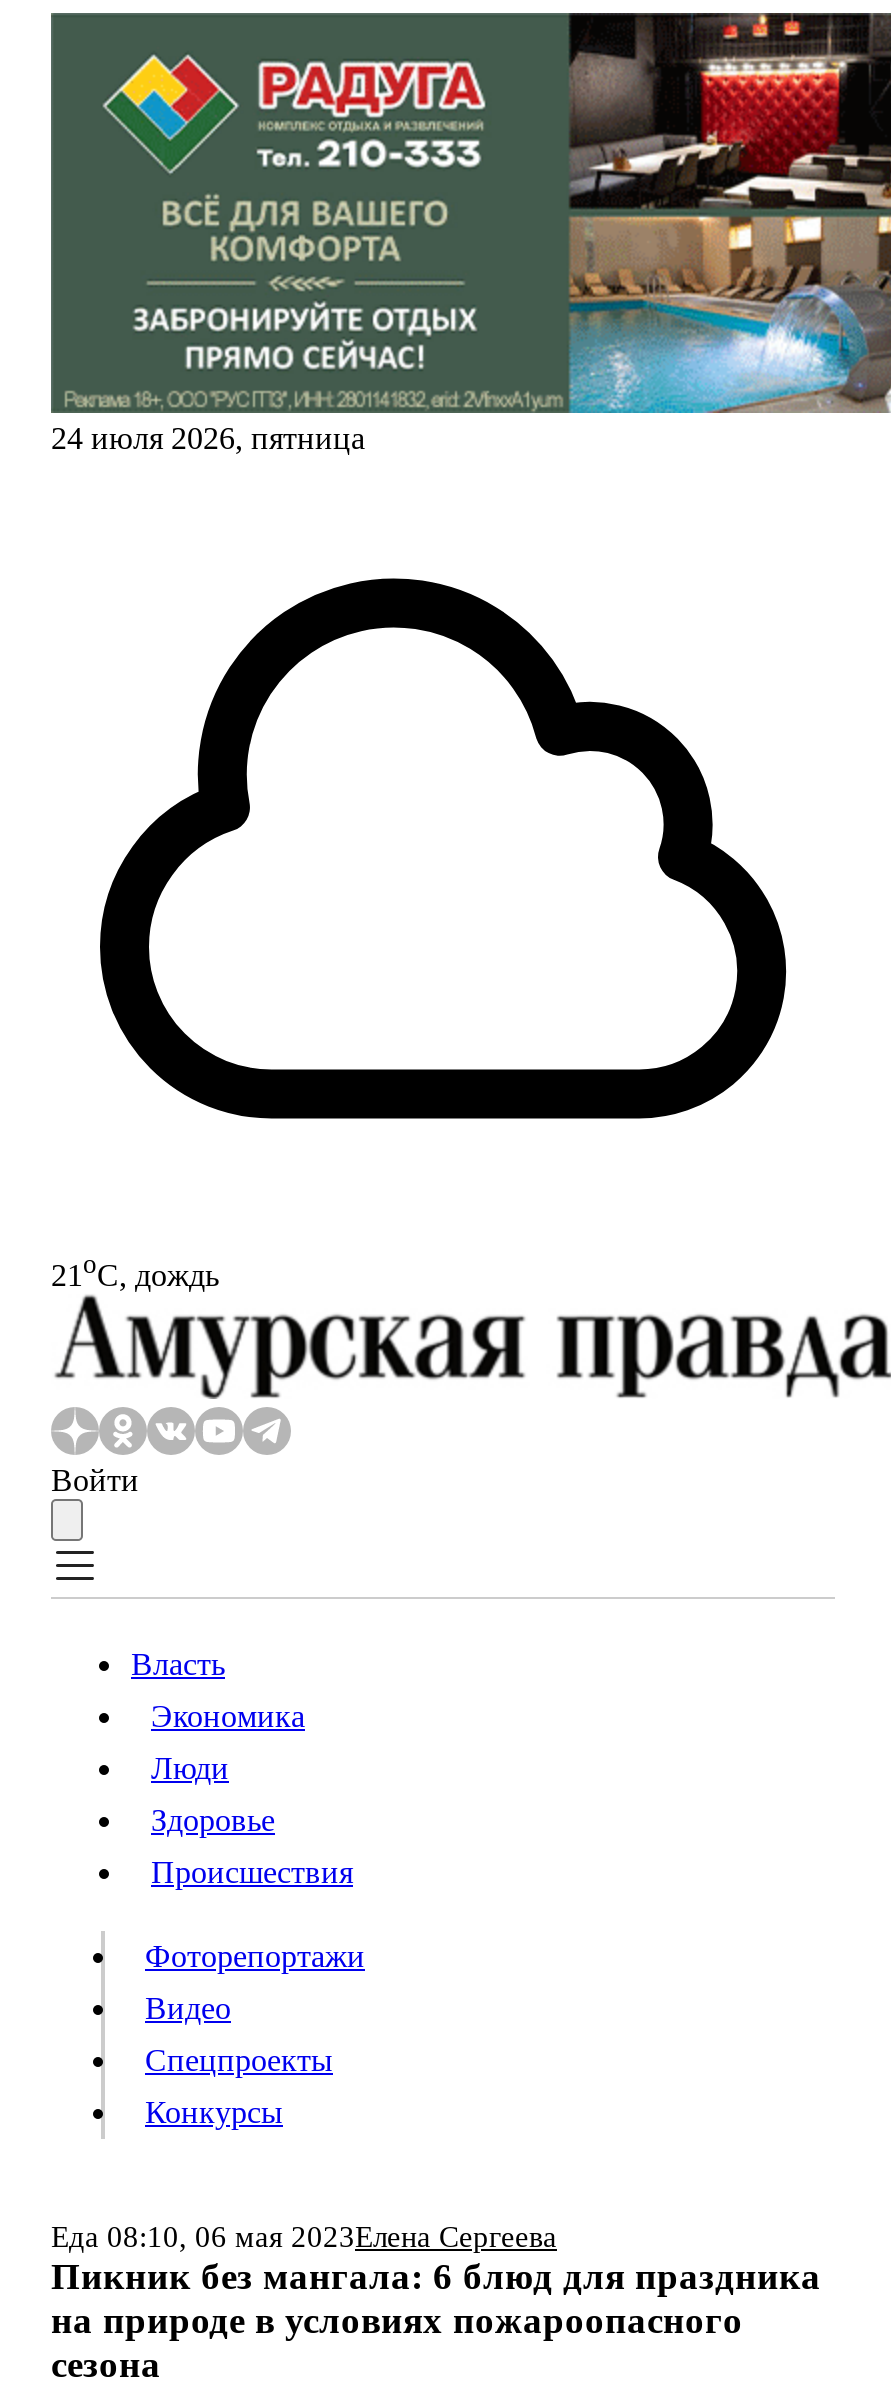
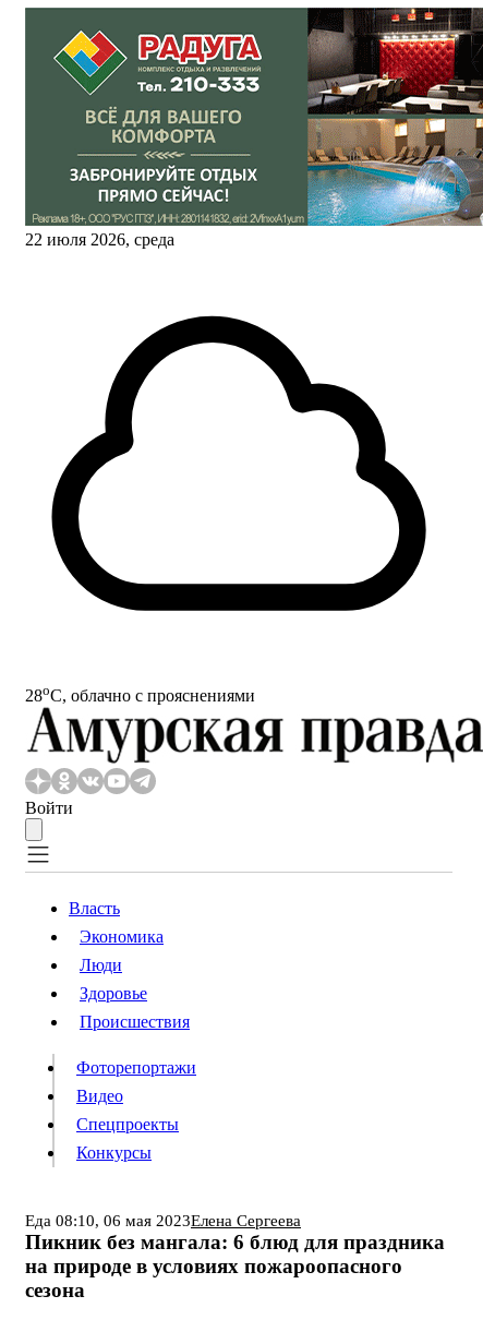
[51,421,365,455] 24 июля 2026, пятница -> [25,230,174,249] 22 июля 2026, среда
[51,1249,219,1292] 21oС, дождь -> [25,682,255,705] 28oС, облачно с прояснениями

